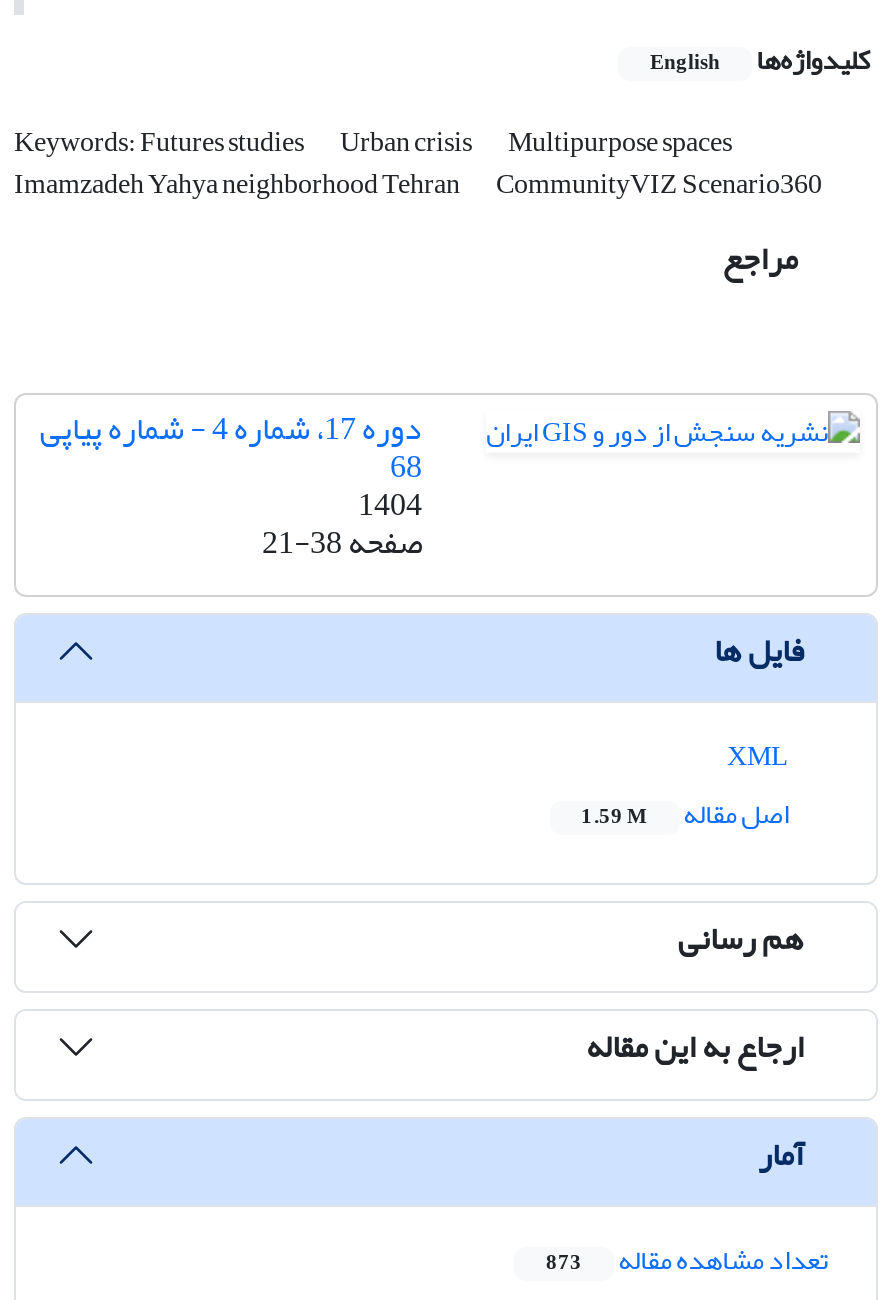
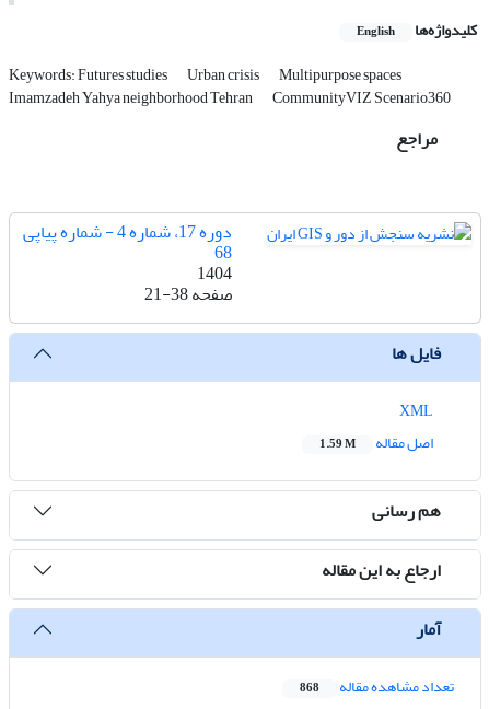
[546,1234,828,1288] تعداد مشاهده مقاله 873 -> [300,672,454,702] تعداد مشاهده مقاله 868

